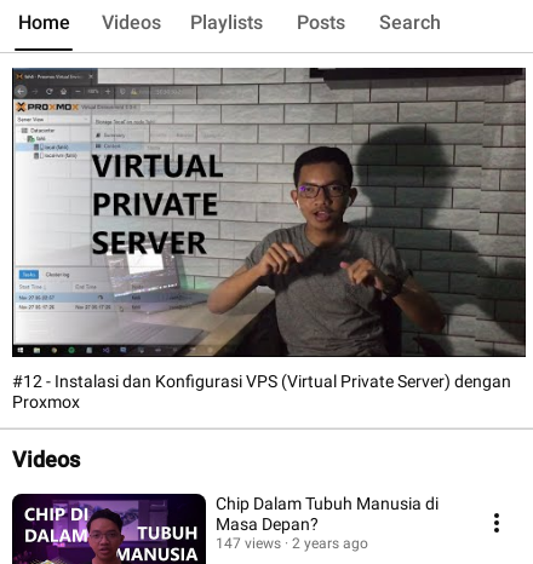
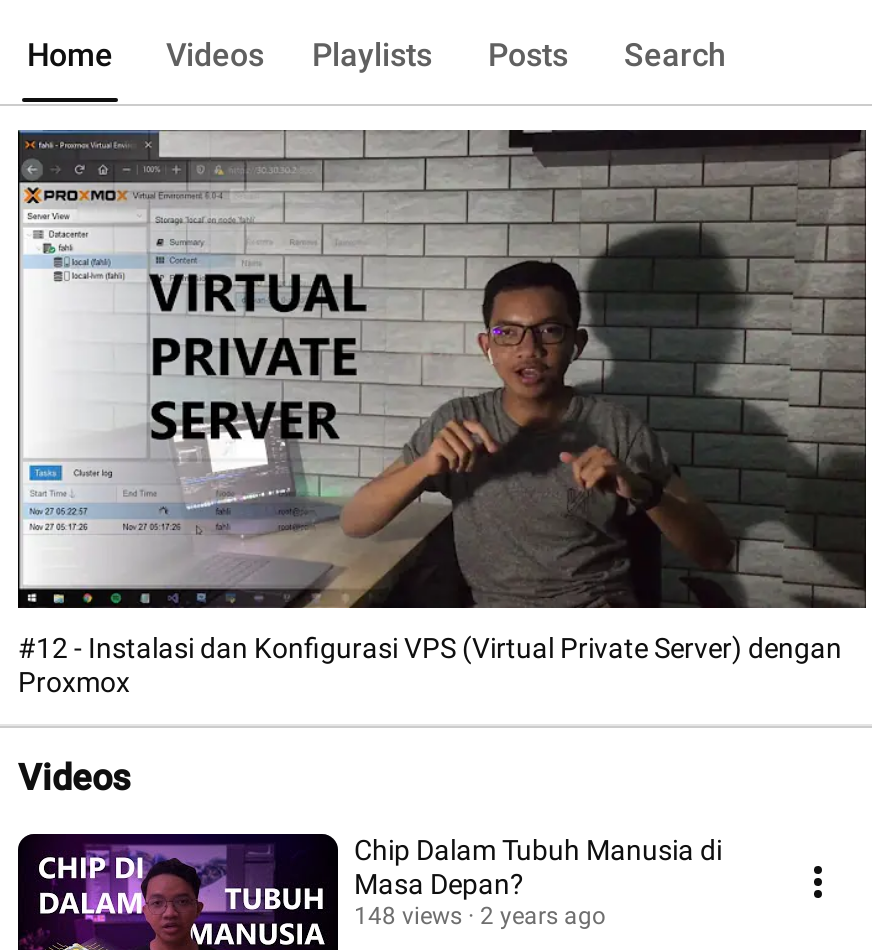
[216,534,368,551] 147 views 2 years ago -> [354,901,606,929] 148 views 2 years ago

